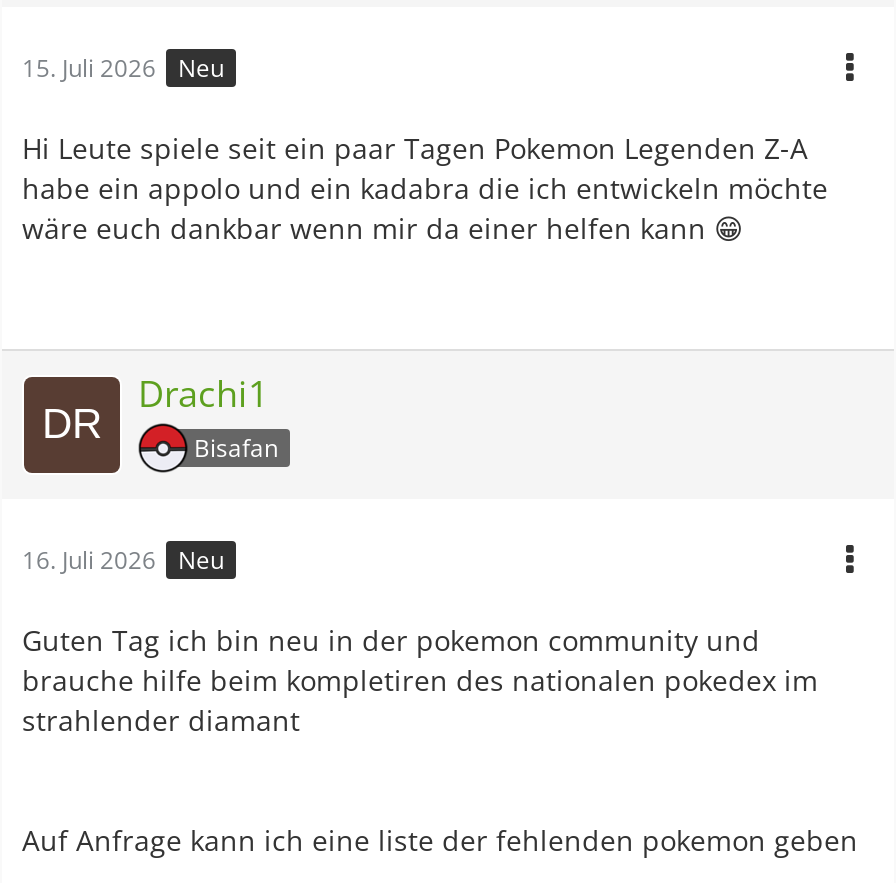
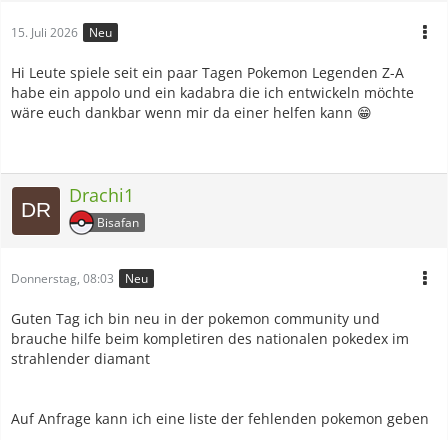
[22,543,224,577] 16. Juli 2026 Neu -> [11,270,148,287] Donnerstag, 08:03 Neu

